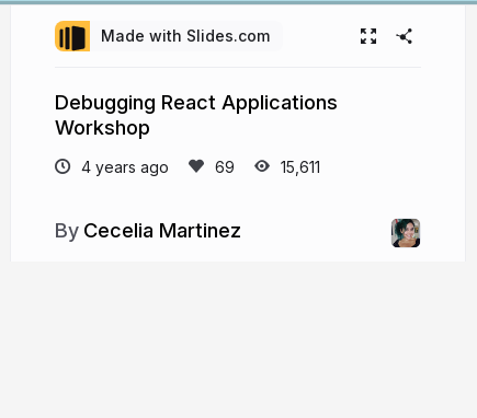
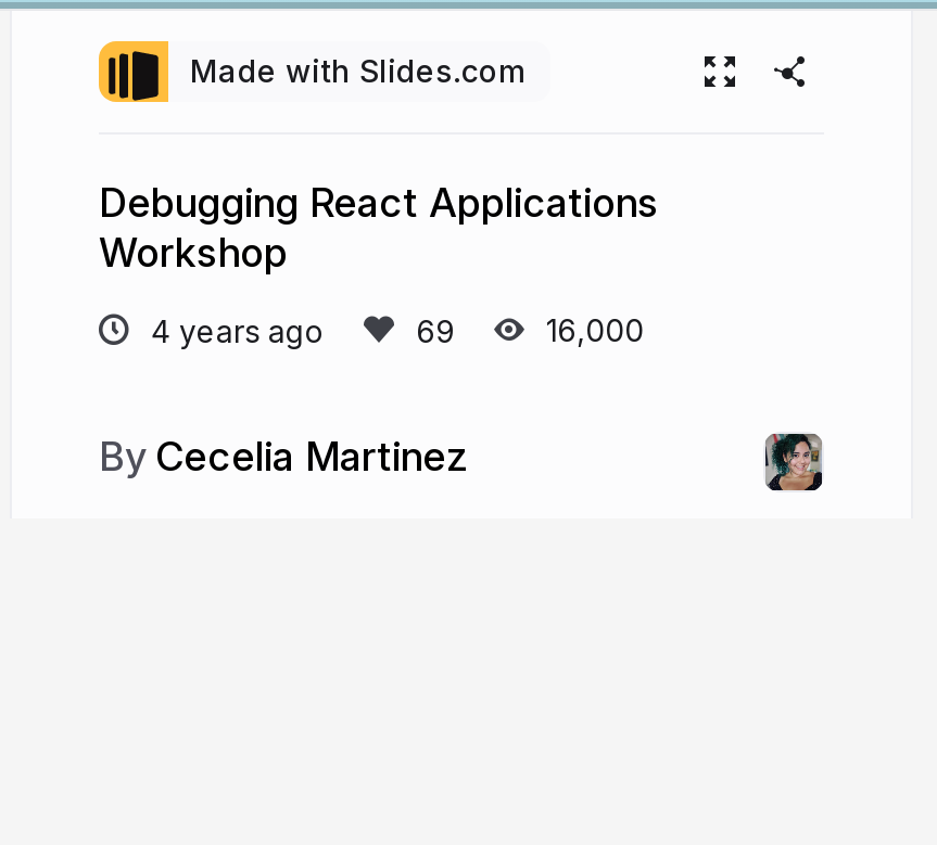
[281,157,320,176] 15,611 -> [546,312,644,349] 16,000

